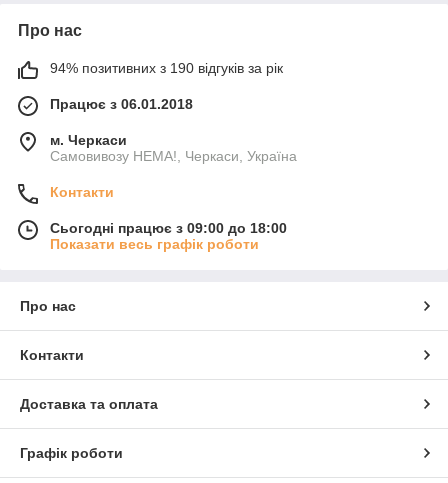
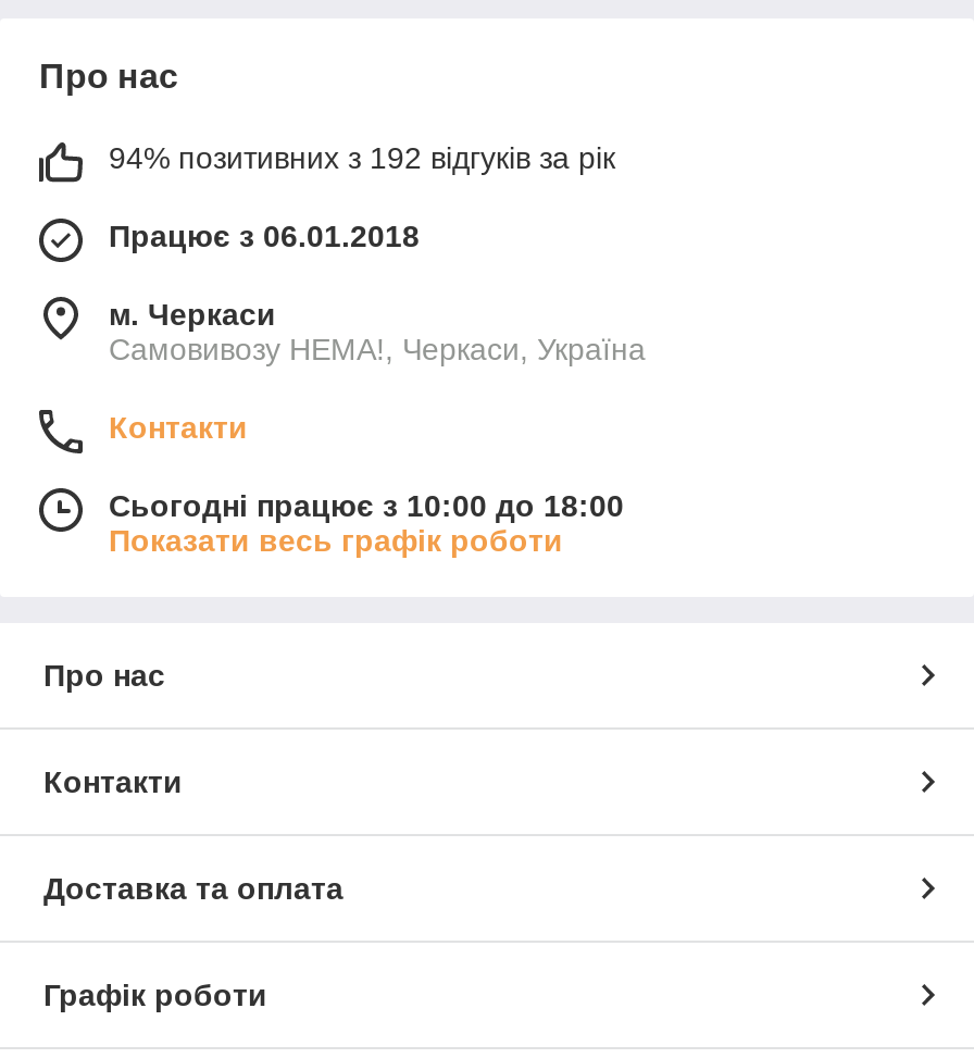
[50,60,283,76] 94% позитивних з 190 відгуків за рік -> [109,141,615,176] 94% позитивних з 192 відгуків за рік
[50,220,287,236] Сьогодні працює з 09:00 до 18:00 -> [109,489,624,524] Сьогодні працює з 10:00 до 18:00

